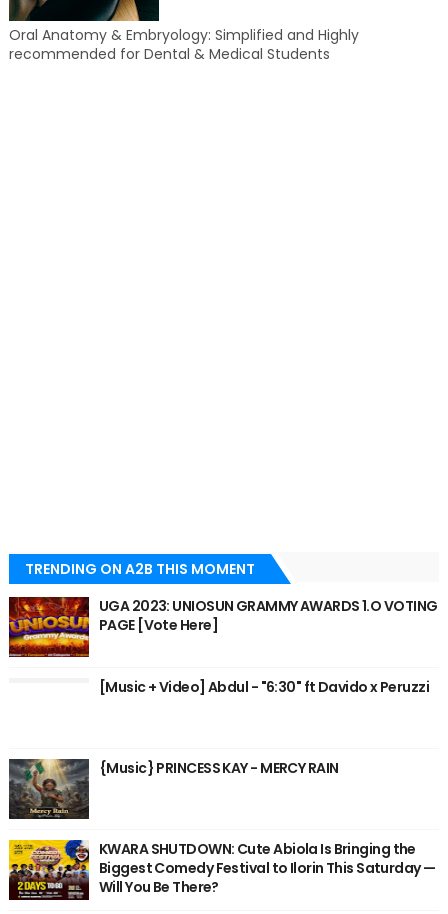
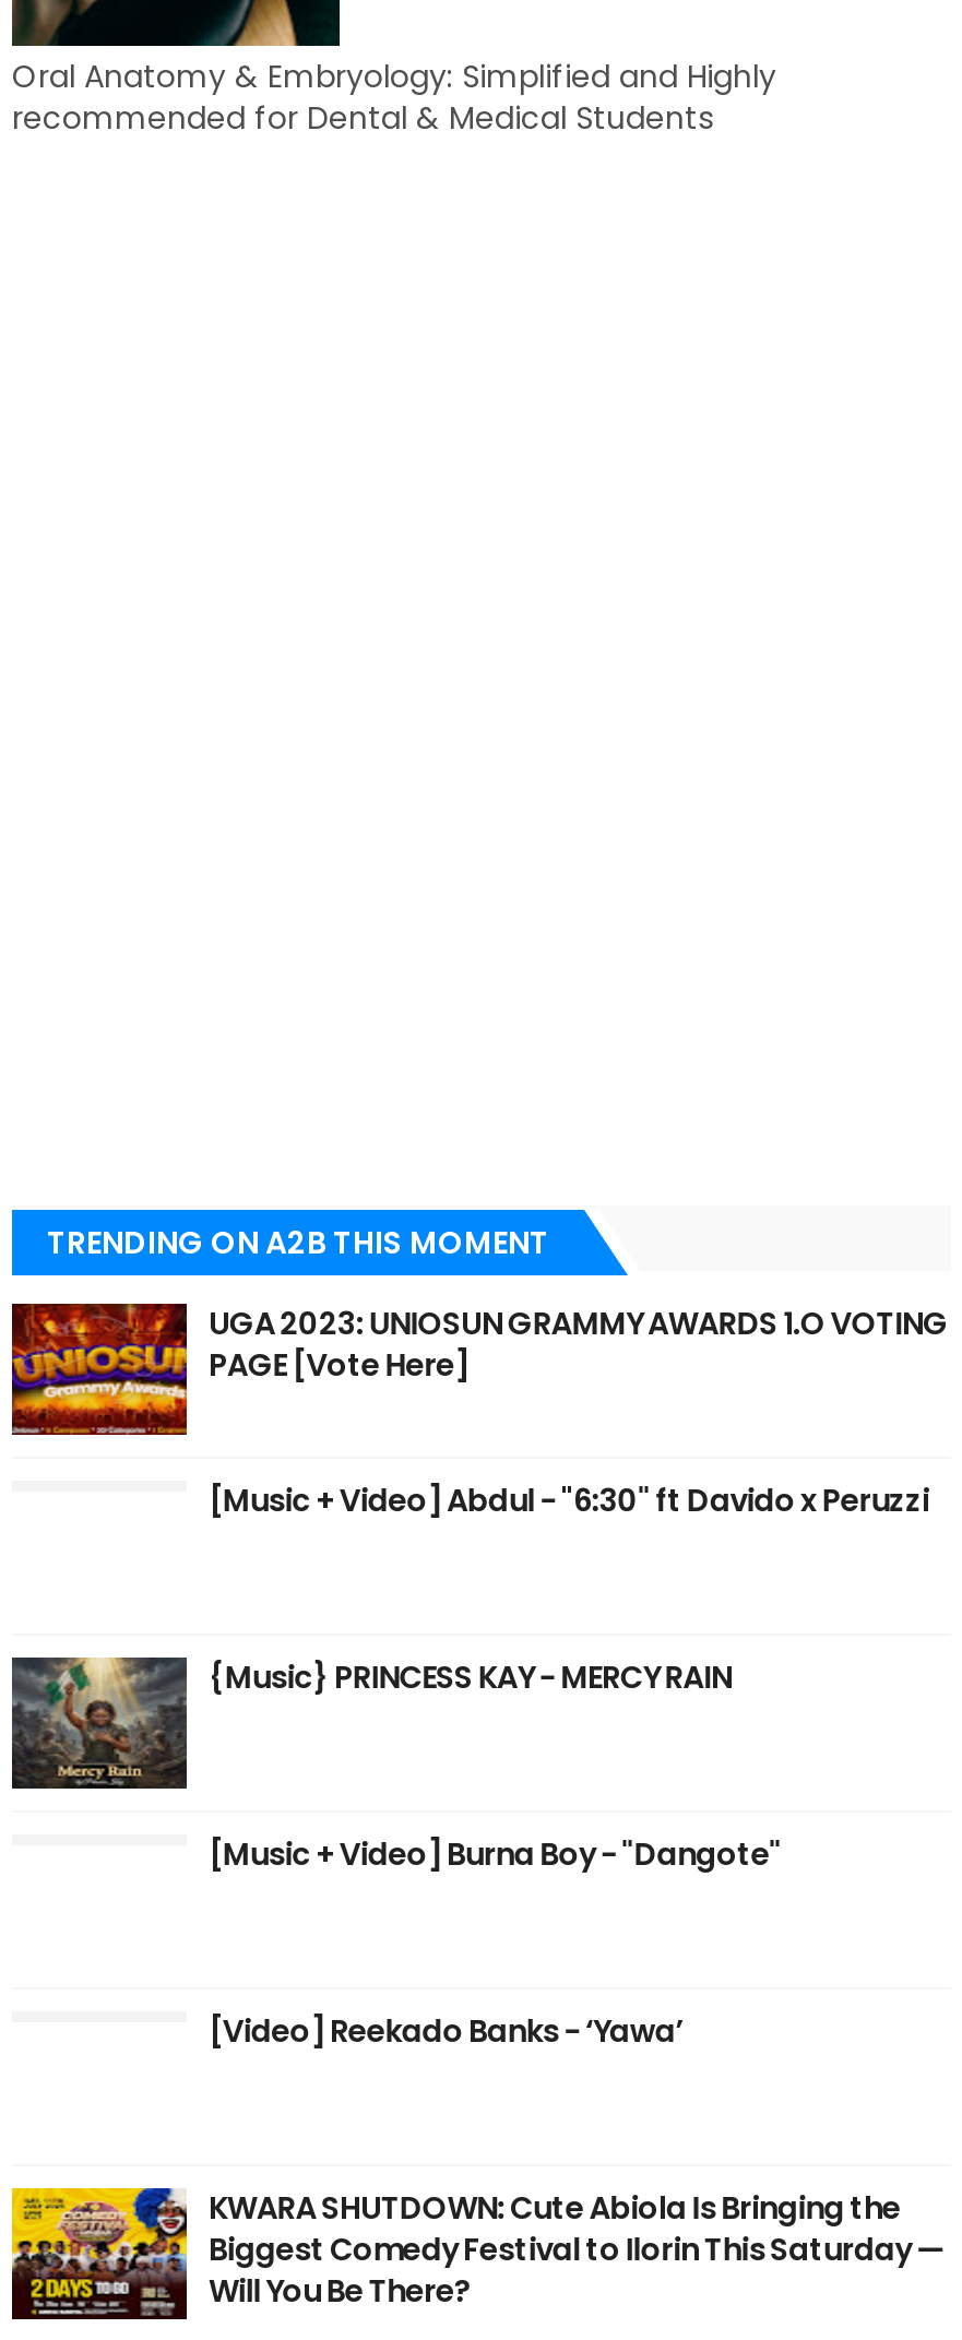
none -> [209,1833,781,1877] [Music + Video] Burna Boy - "Dangote"
none -> [209,2010,683,2053] [Video] Reekado Banks - ‘Yawa’

